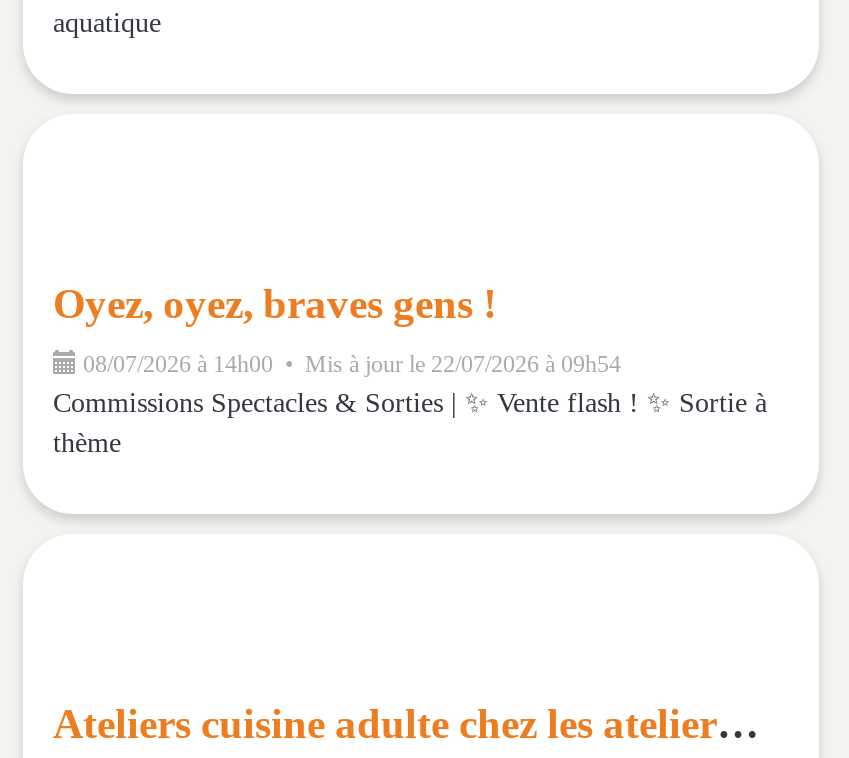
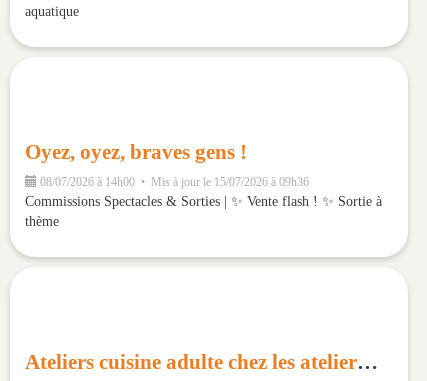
[77,350,621,378] 08/07/2026 à 14h00 • Mis à jour le 22/07/2026 à 09h54 -> [37,175,309,189] 08/07/2026 à 14h00 • Mis à jour le 15/07/2026 à 09h36

